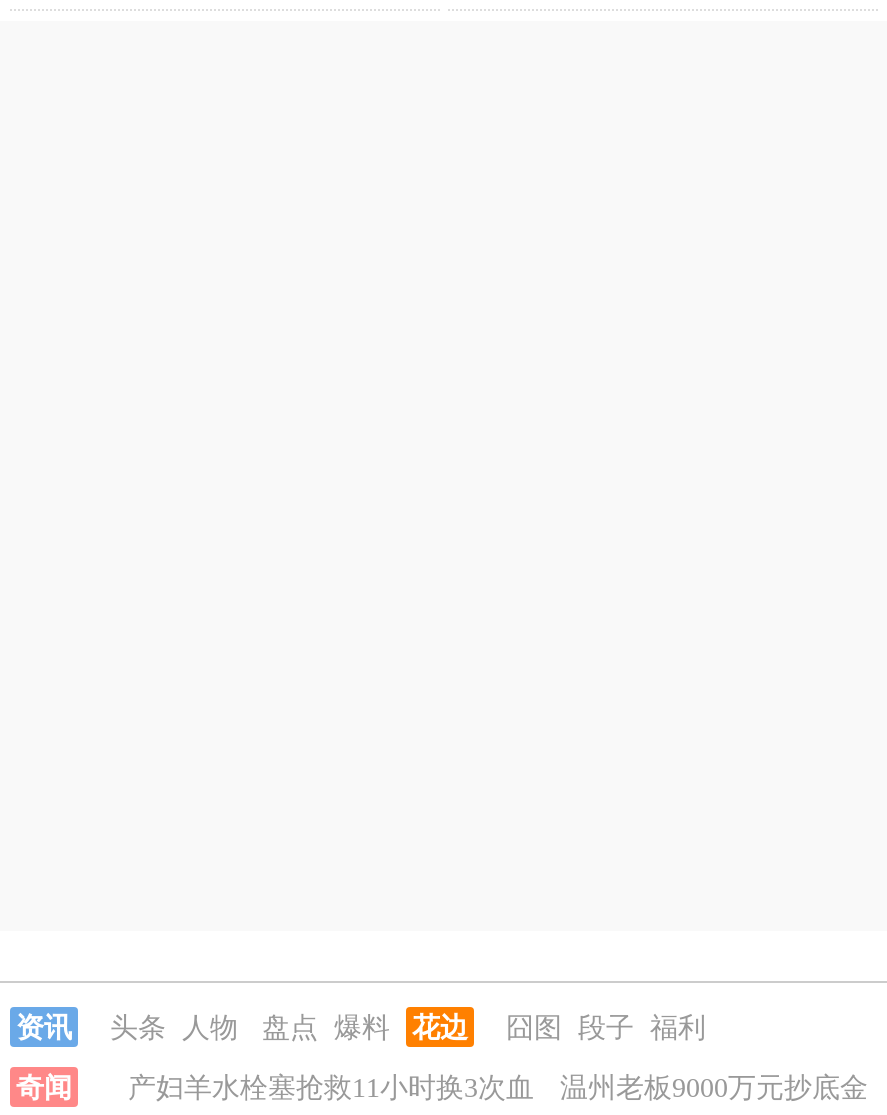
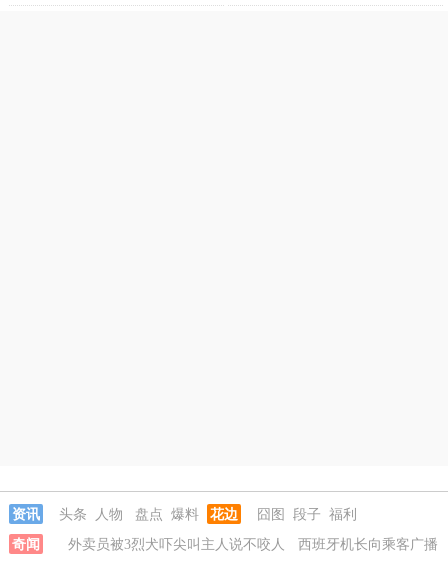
[128,1074,868,1104] 产妇羊水栓塞抢救11小时换3次血 | 温州老板9000万元抄底金 -> [68,537,438,552] 外卖员被3烈犬吓尖叫主人说不咬人 | 西班牙机长向乘客广播

